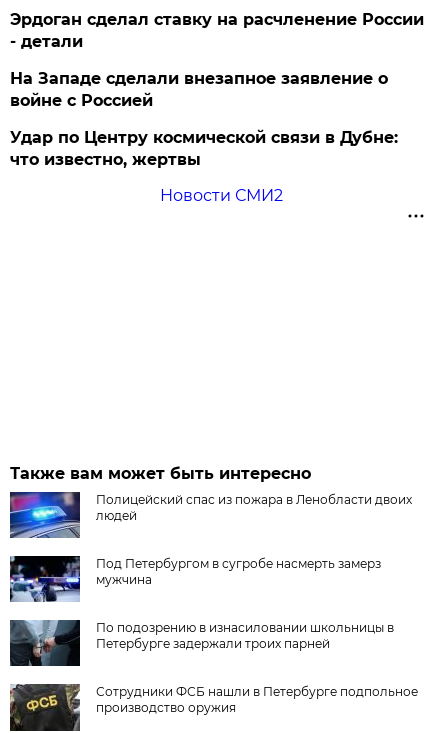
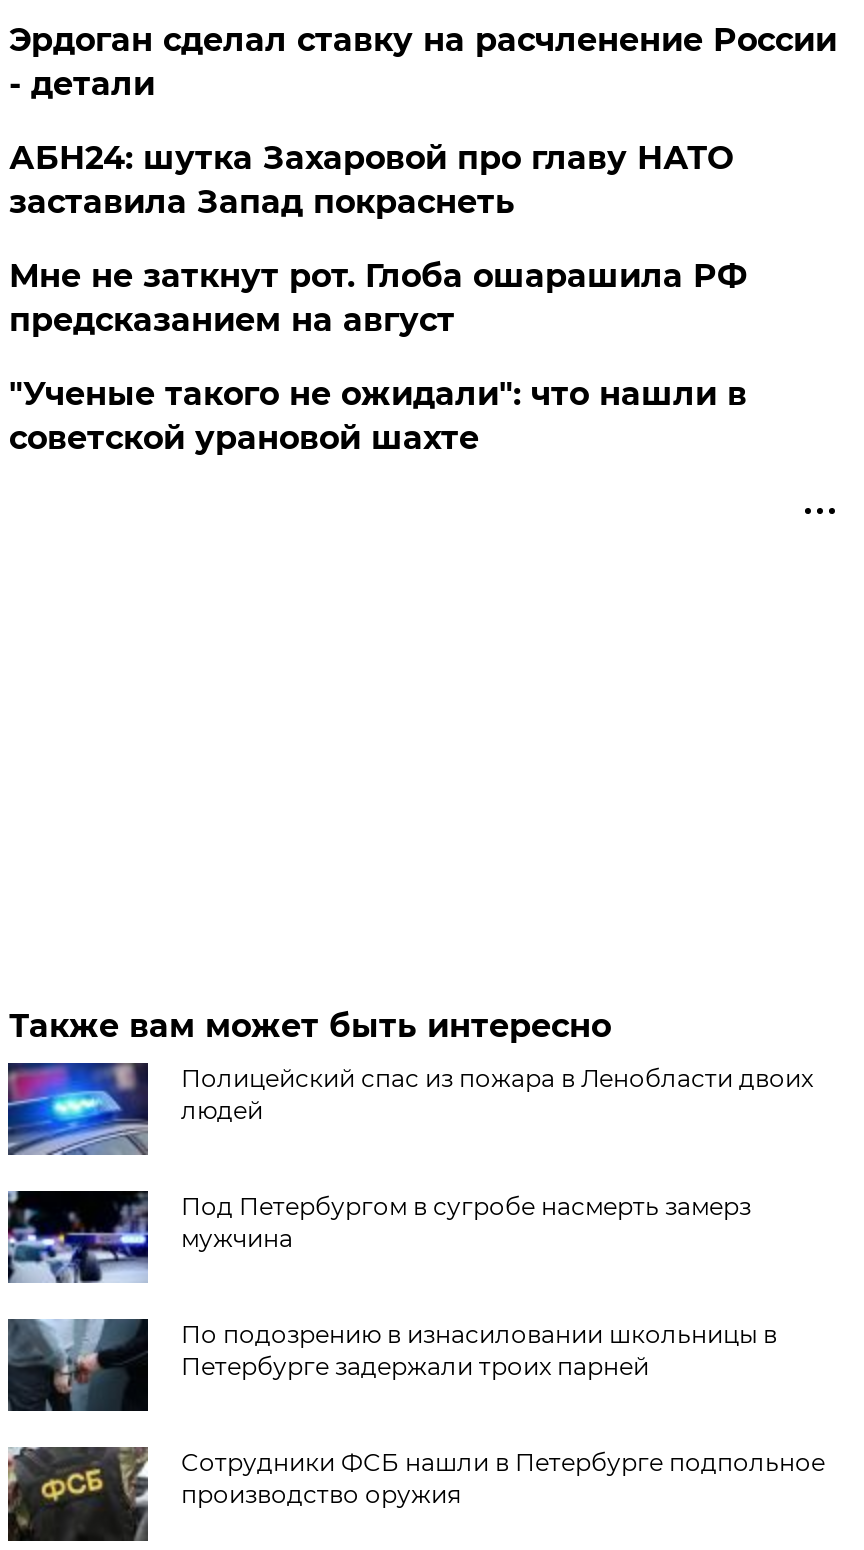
[10,69,388,110] На Западе сделали внезапное заявление о | войне с Россией -> [9,139,733,221] АБН24: шутка Захаровой про главу НАТО | заставила Запад покраснеть
[10,128,398,169] Удар по Центру космической связи в Дубне: | что известно, жертвы -> [9,257,747,339] Мне не заткнут рот. Глоба ошарашила РФ | предсказанием на август
[160,186,283,205] Новости СМИ2 -> [9,375,747,457] "Ученые такого не ожидали": что нашли в | советской урановой шахте

